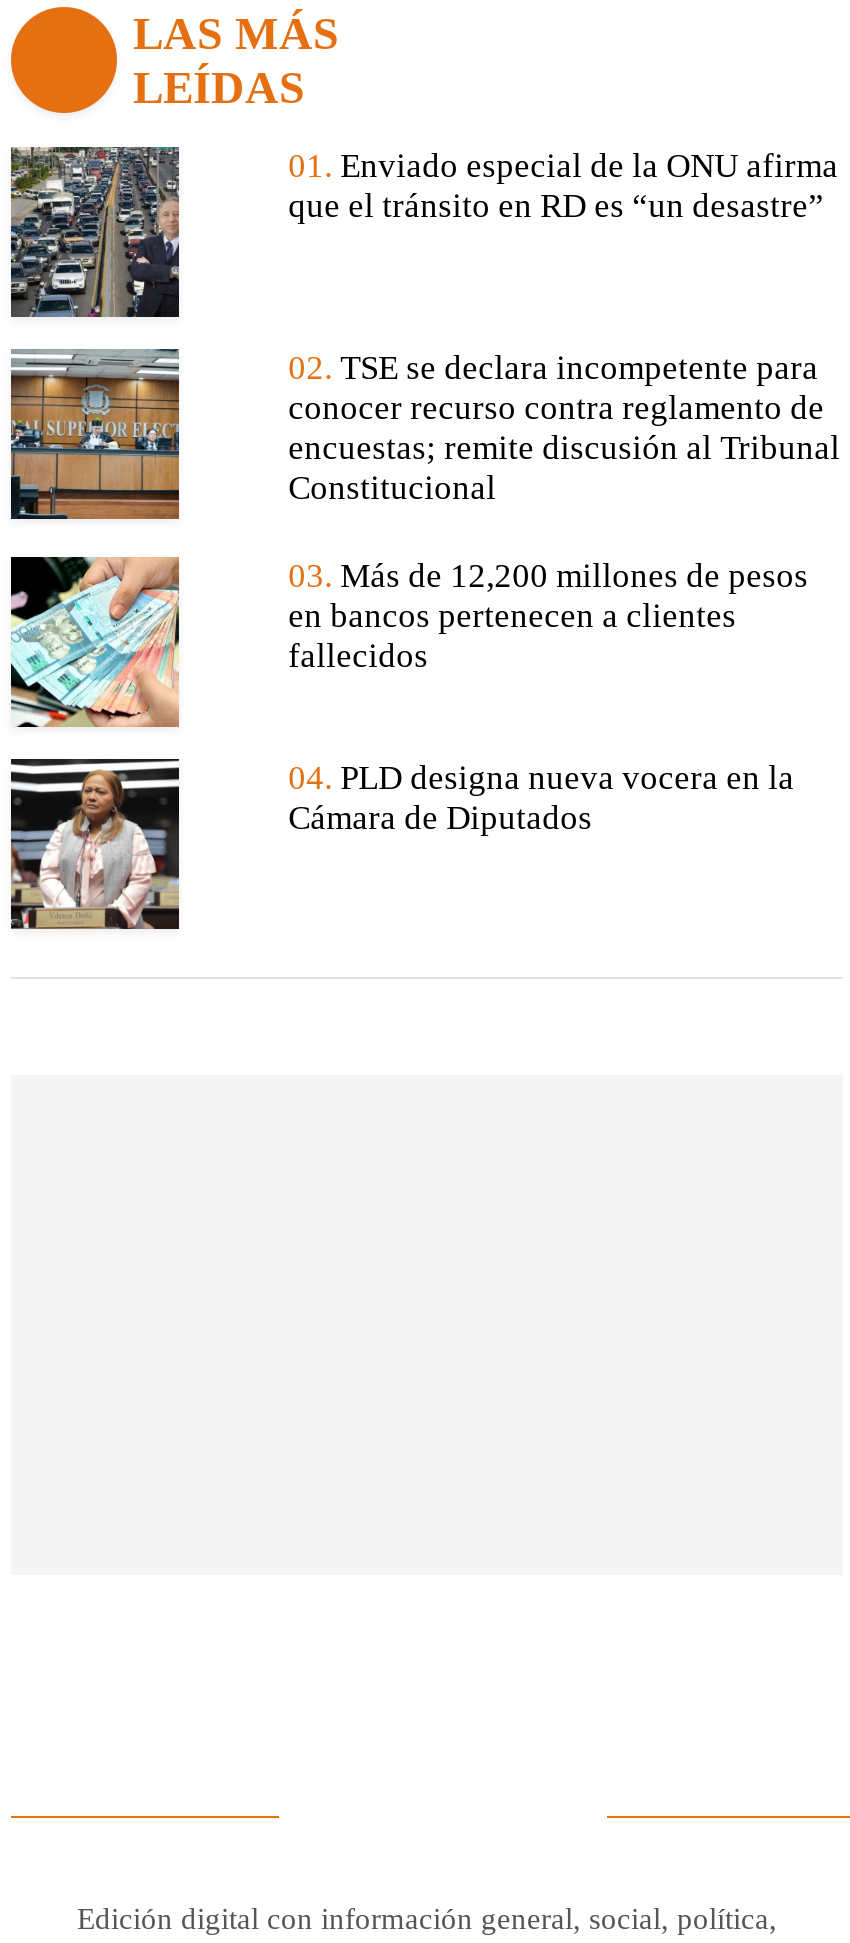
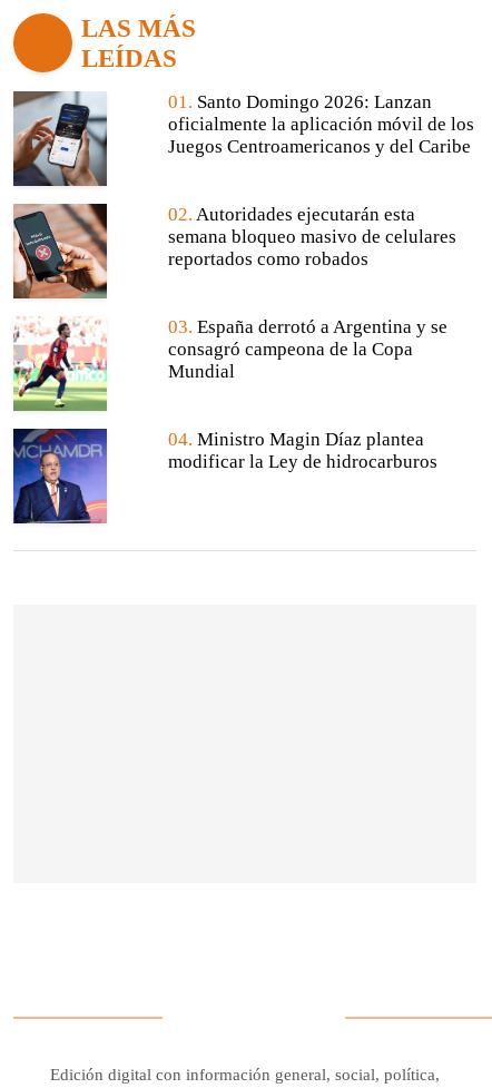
[9,145,181,319] [image] -> [13,91,107,187] [image]
[288,147,838,225] 01. Enviado especial de la ONU afirma | que el tránsito en RD es “un desastre” -> [168,91,474,157] 01. Santo Domingo 2026: Lanzan | oficialmente la aplicación móvil de los | Juegos Centroamericanos y del Caribe
[9,347,181,521] [image] -> [12,203,108,300] [image]
[288,349,840,507] 02. TSE se declara incompetente para | conocer recurso contra reglamento de | encuestas; remite discusión al Tribunal | Constitucional -> [168,204,456,269] 02. Autoridades ejecutarán esta | semana bloqueo masivo de celulares | reportados como robados
[9,555,181,729] [image] -> [12,317,107,412] [image]
[288,557,808,675] 03. Más de 12,200 millones de pesos | en bancos pertenecen a clientes | fallecidos -> [168,316,447,382] 03. España derrotó a Argentina y se | consagró campeona de la Copa | Mundial
[9,759,181,931] [image] -> [12,429,108,525] [image]
[288,759,794,837] 04. PLD designa nueva vocera en la | Cámara de Diputados -> [168,429,437,472] 04. Ministro Magin Díaz plantea | modificar la Ley de hidrocarburos

